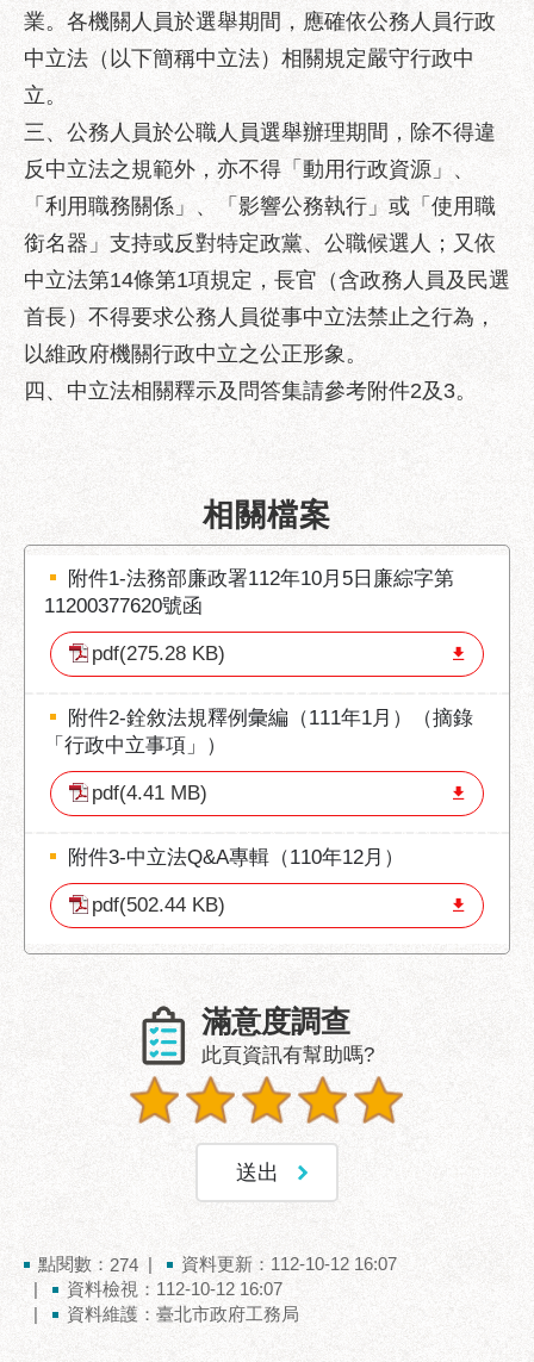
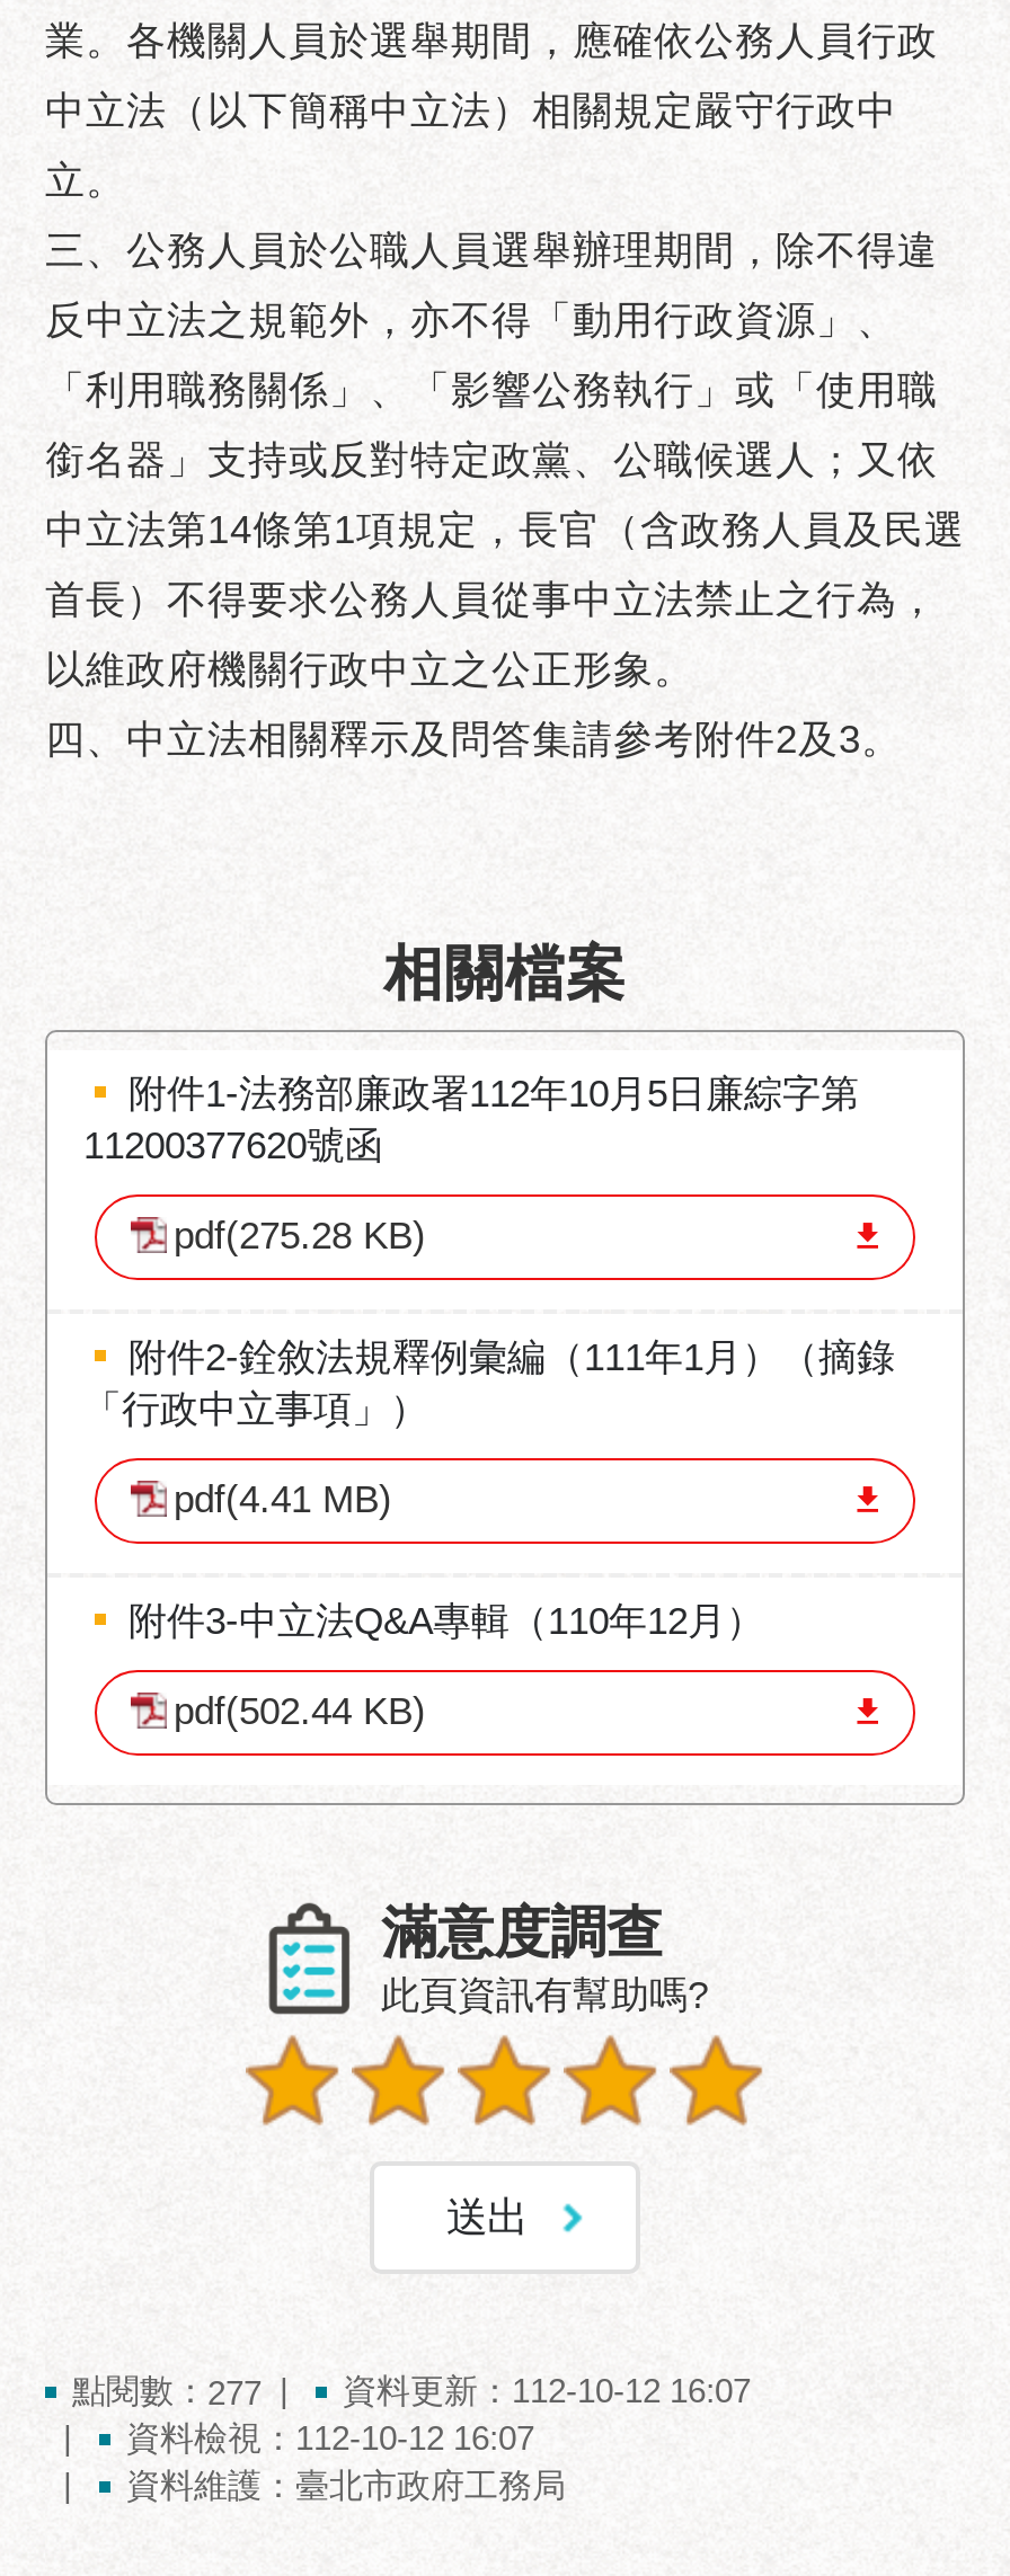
[38,1253,138,1275] 點閱數：274 -> [72,2370,262,2411] 點閱數：277

